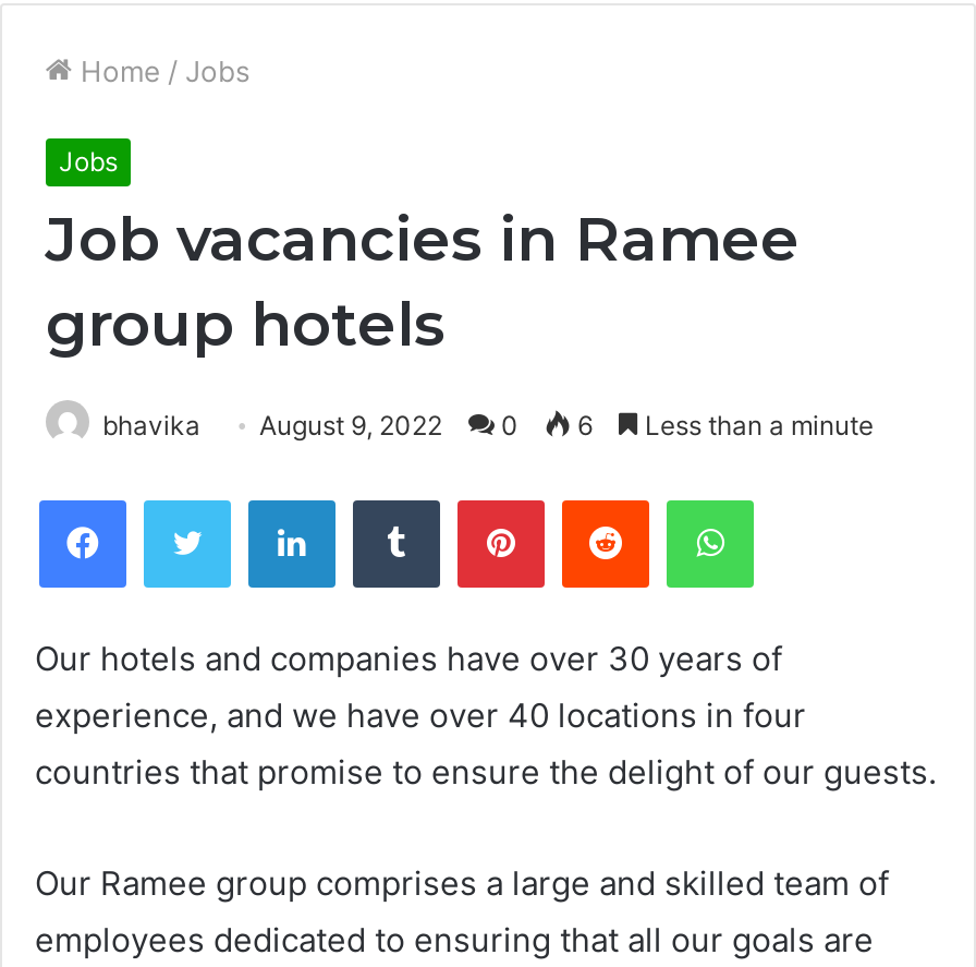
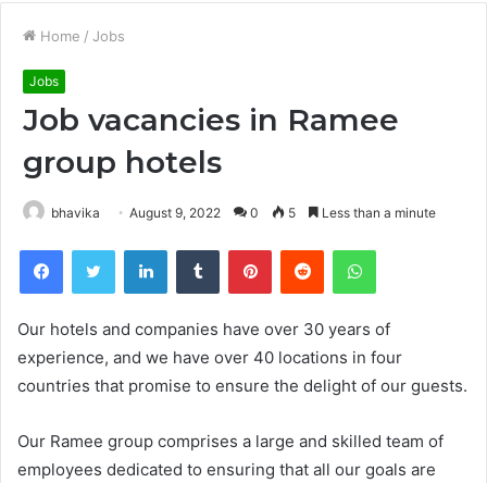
[102,408,874,441] bhavika August 9, 2022 0 6 Less than a minute -> [51,204,436,220] bhavika August 9, 2022 0 5 Less than a minute

